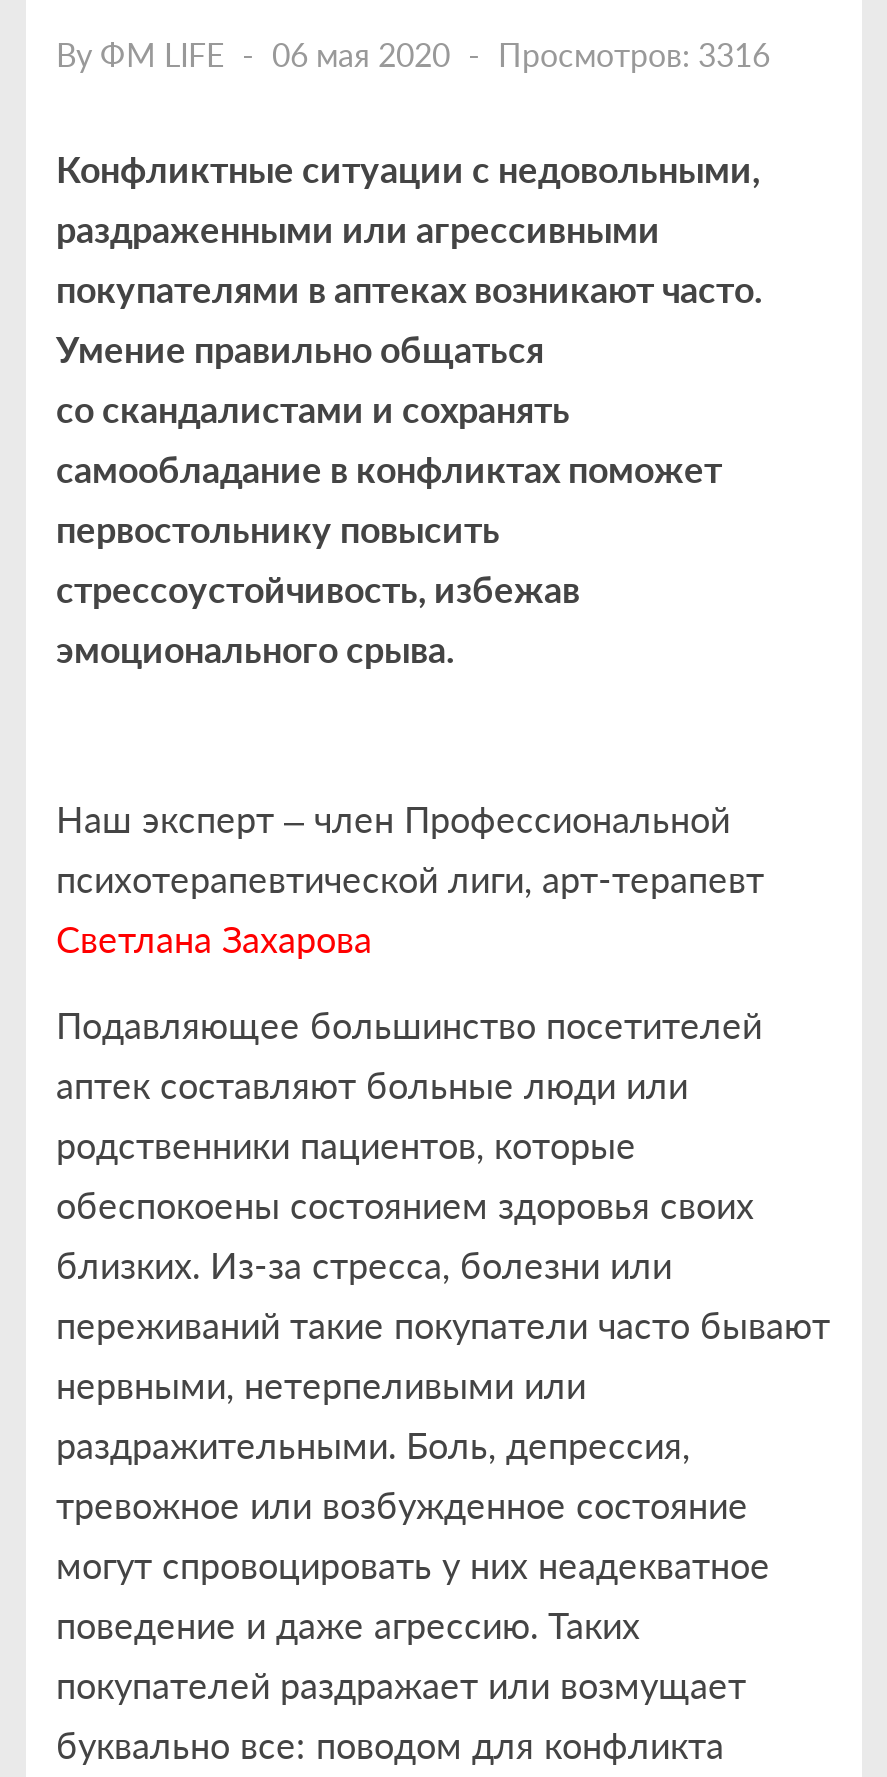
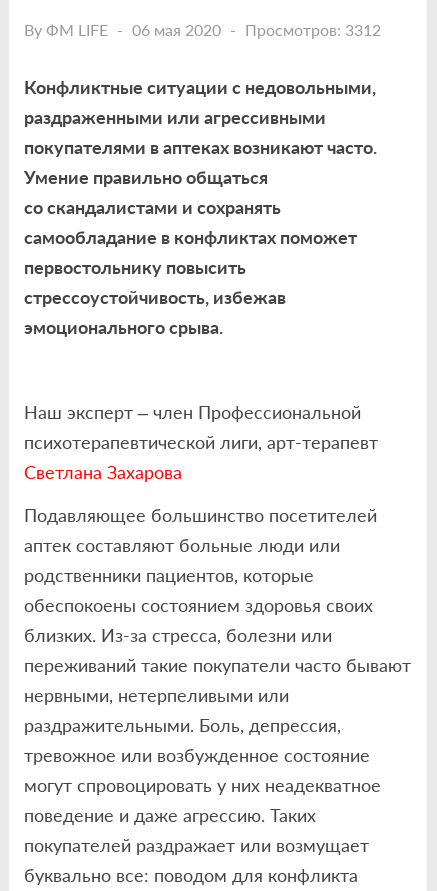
[56,35,770,73] By ФМ LIFE 06 мая 2020 Просмотров: 3316 -> [24,20,381,39] By ФМ LIFE 06 мая 2020 Просмотров: 3312

